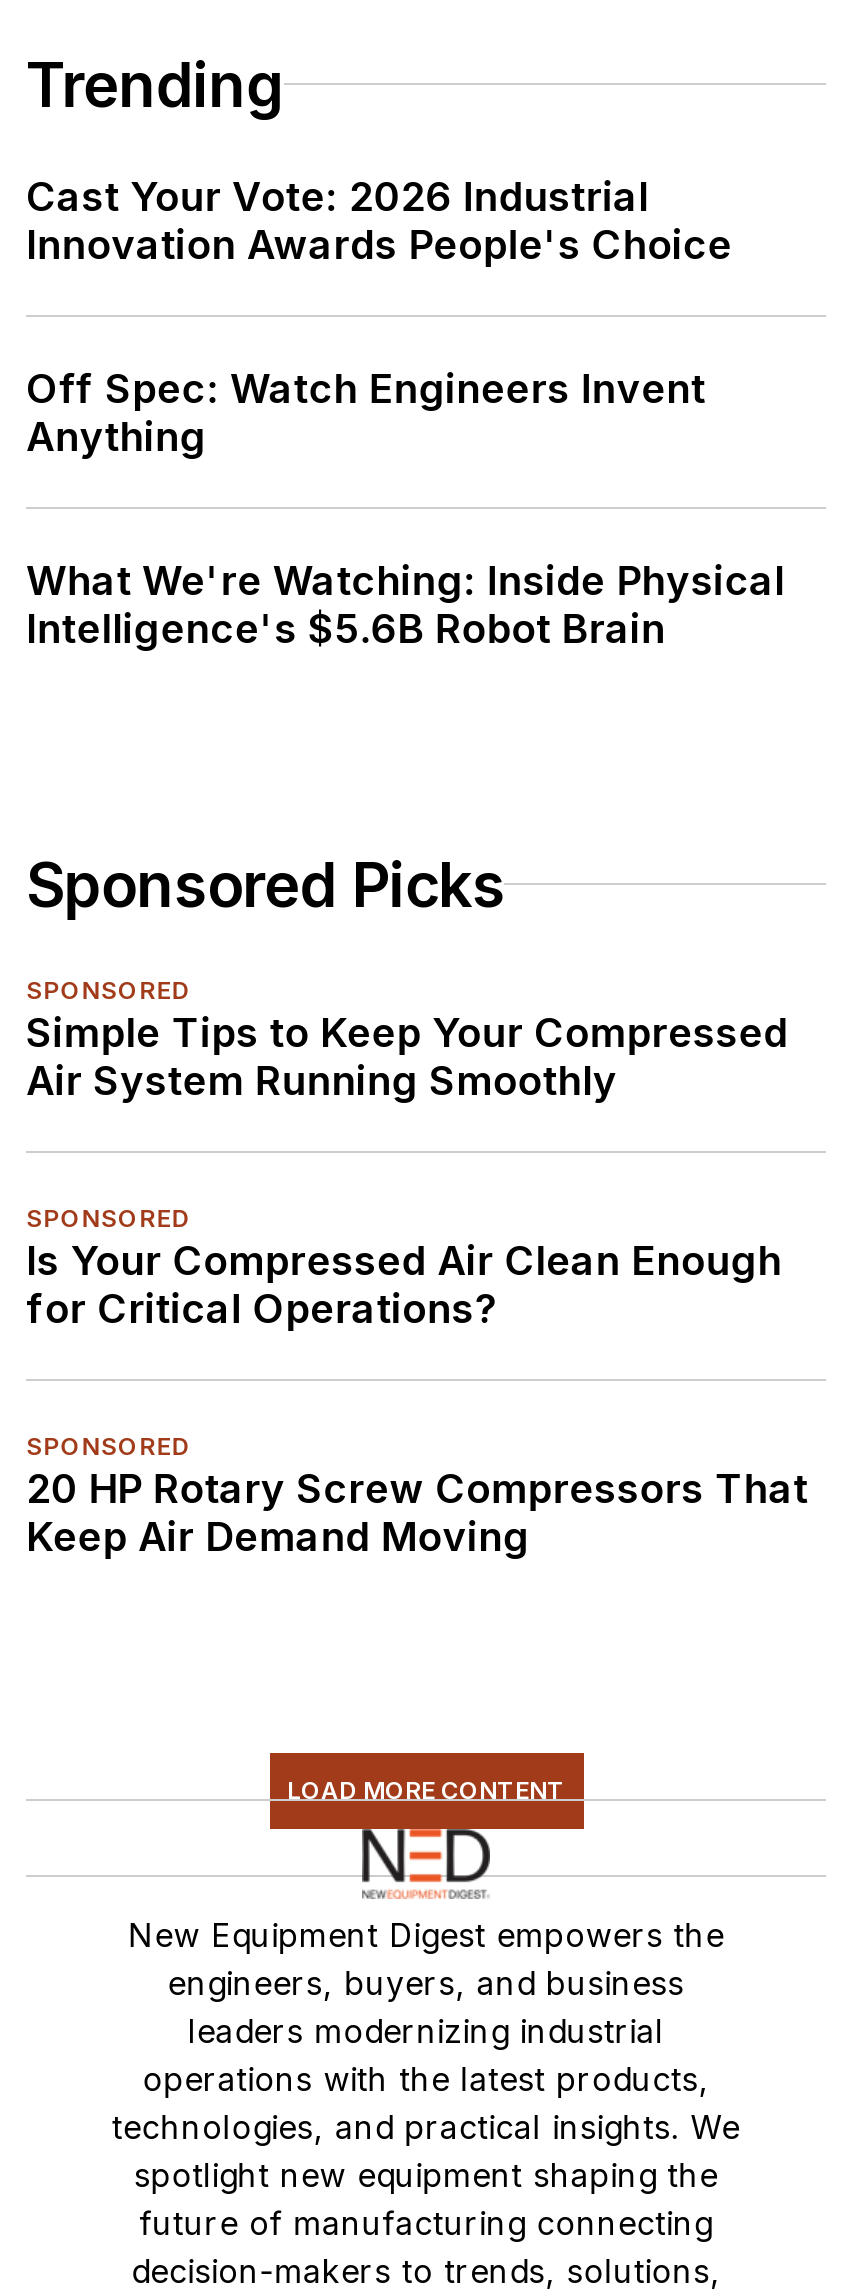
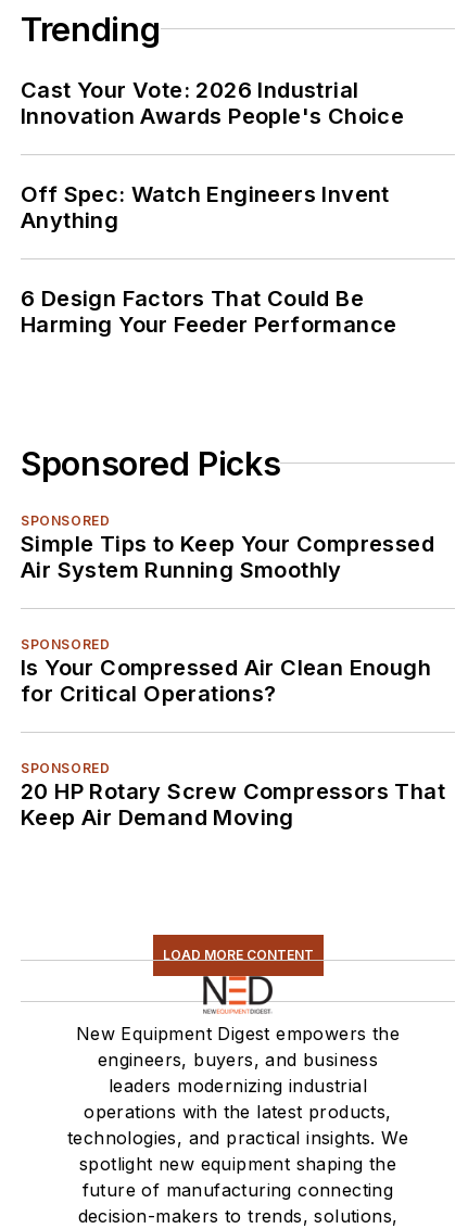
[26,557,785,653] What We're Watching: Inside Physical | Intelligence's $5.6B Robot Brain -> [21,285,397,337] 6 Design Factors That Could Be | Harming Your Feeder Performance

